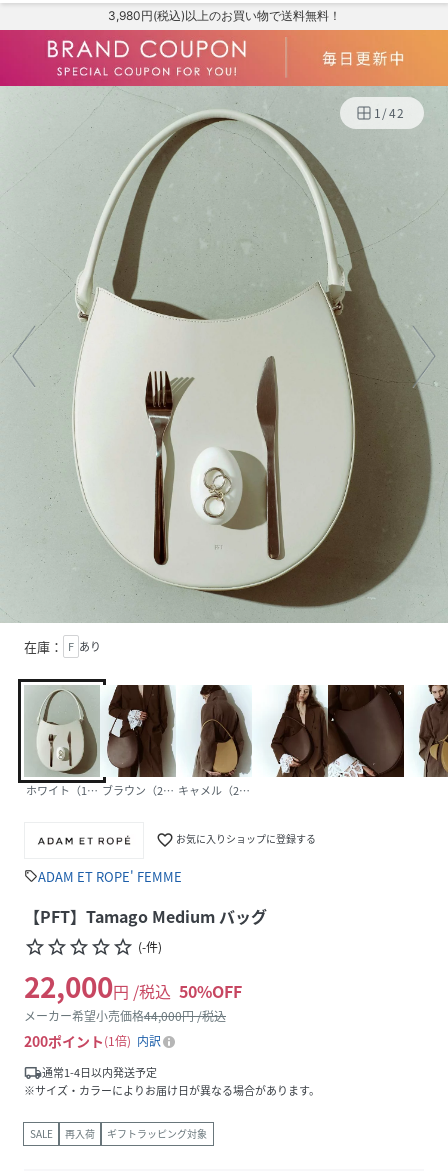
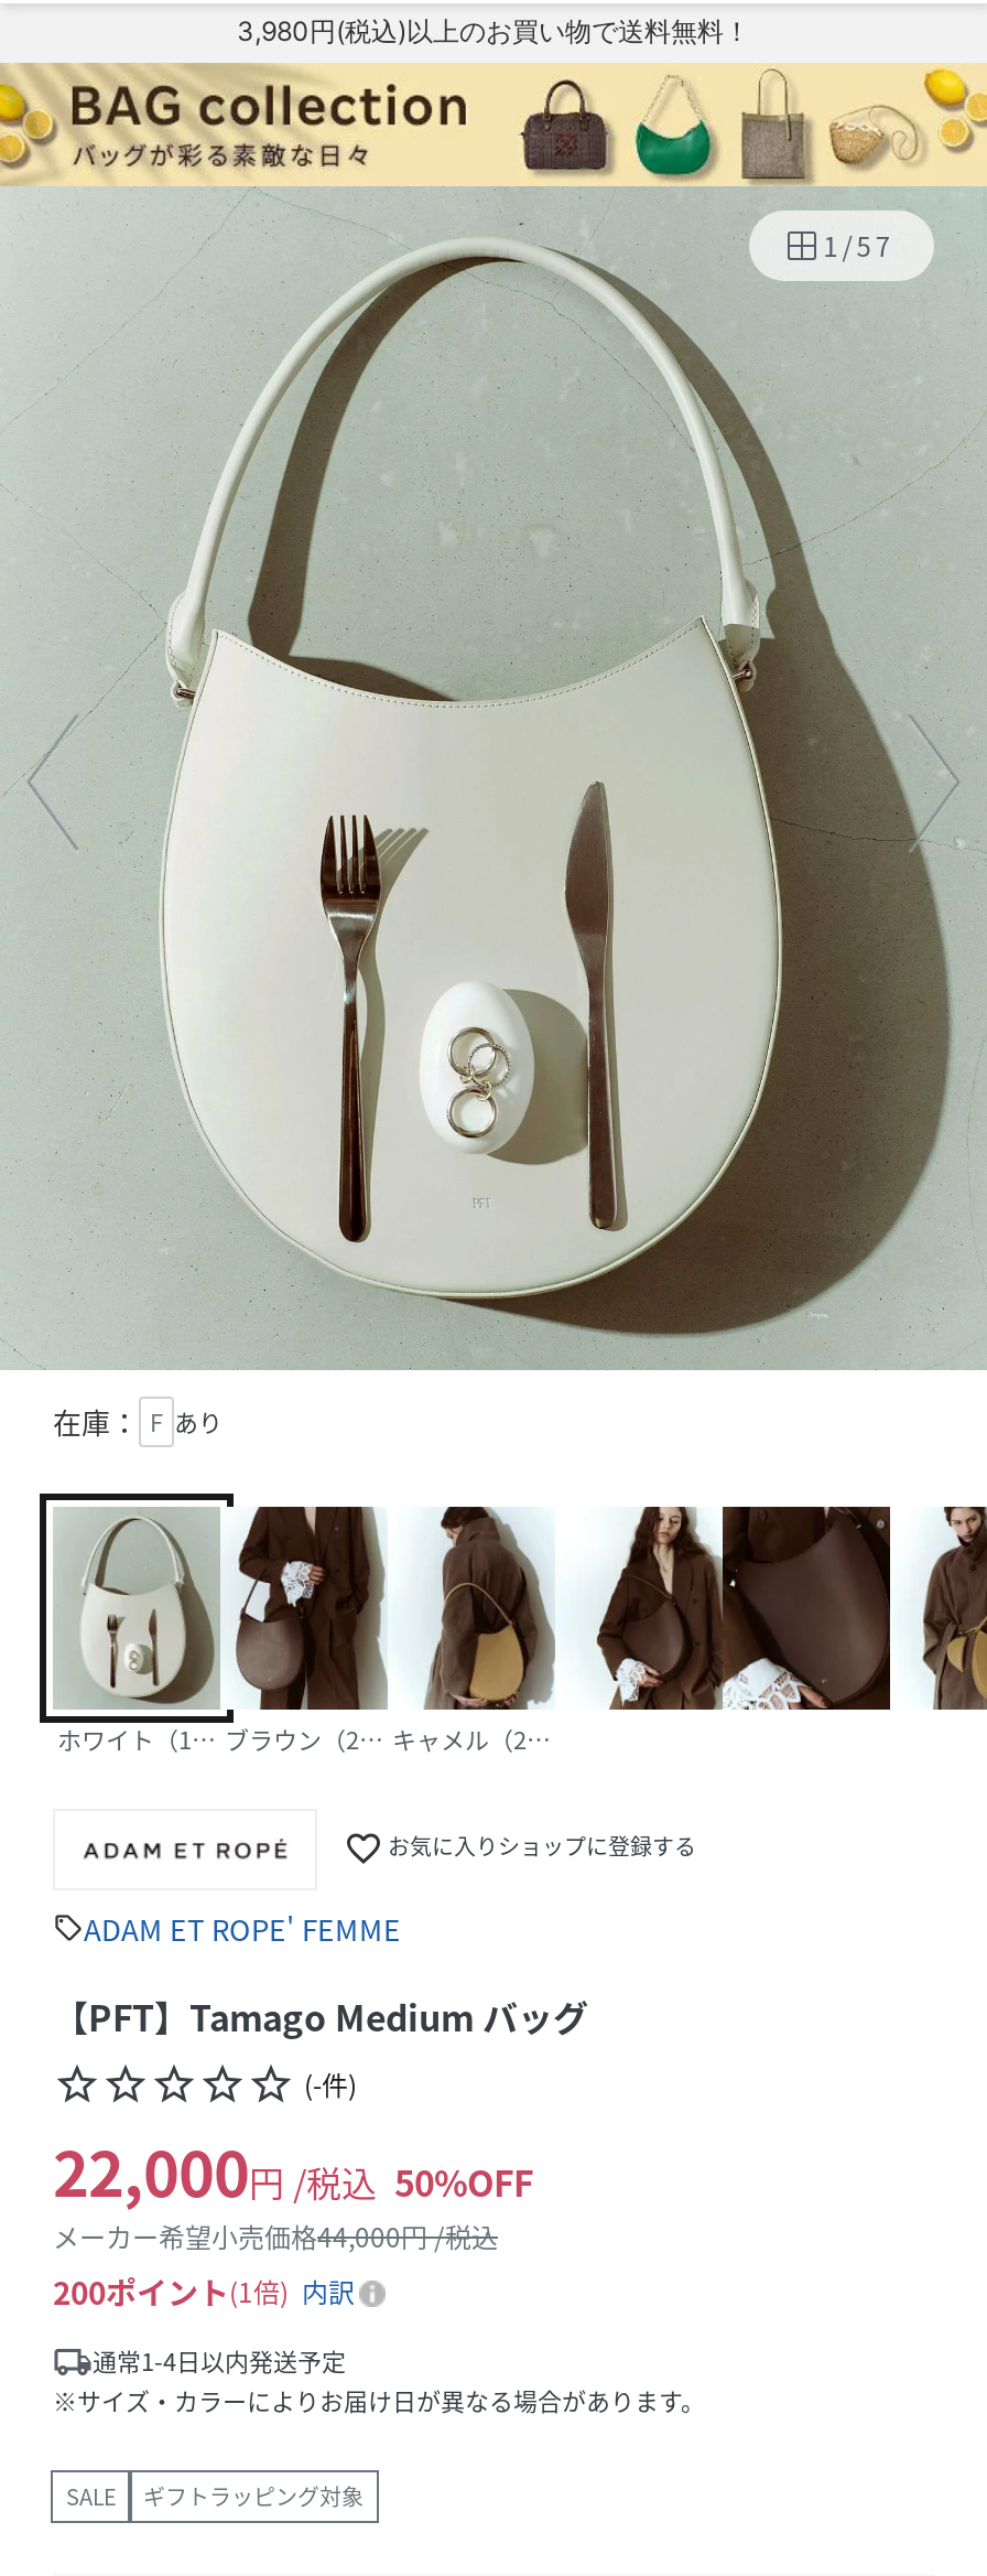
[3,29,445,122] [image] | 1 /42 -> [7,63,980,265] [image] | 1 /57
[65,1126,95,1141] 再入荷 -> none

